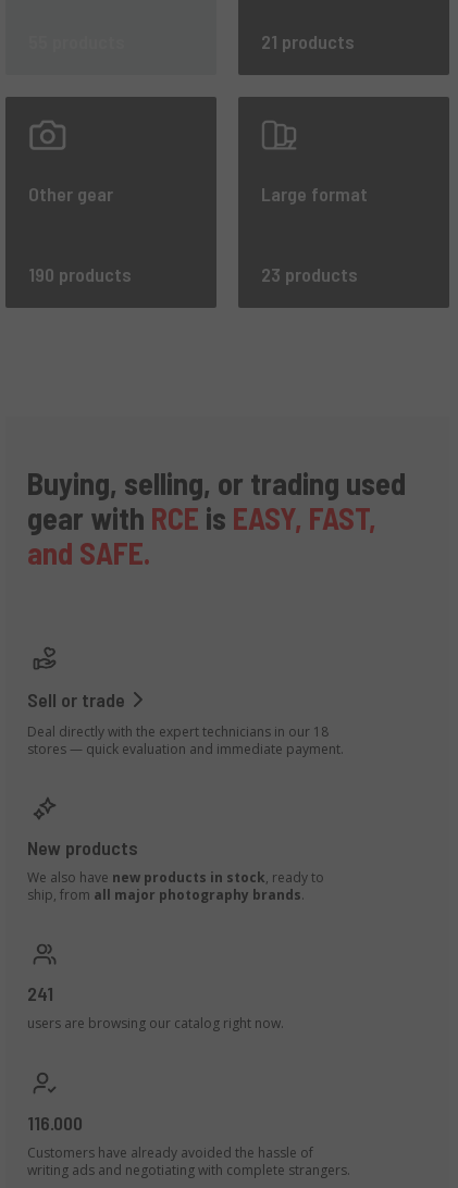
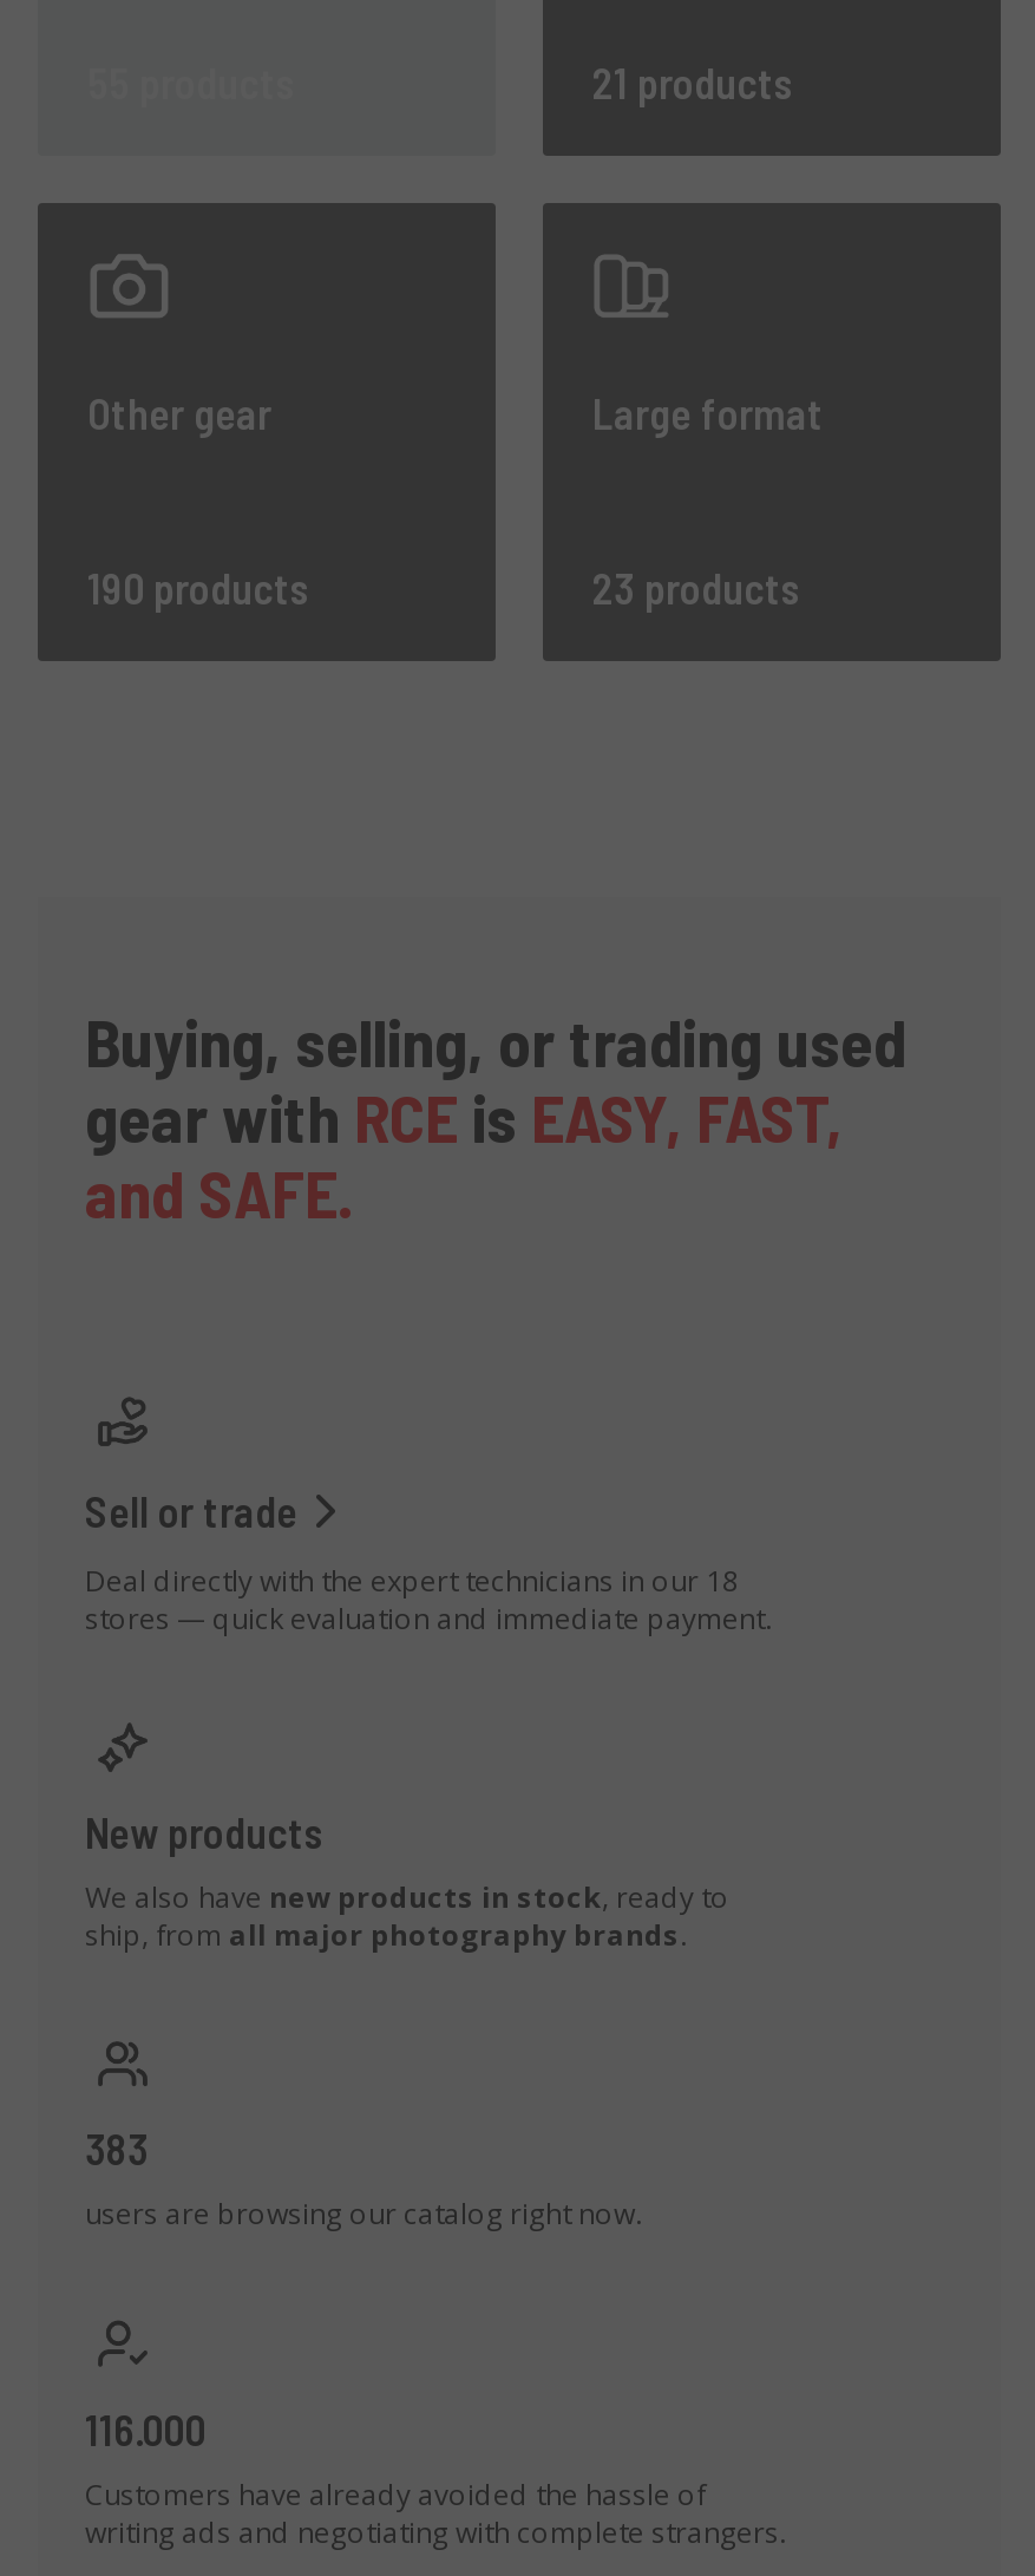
[27,982,53,1006] 241 -> [85,2124,149,2176] 383

